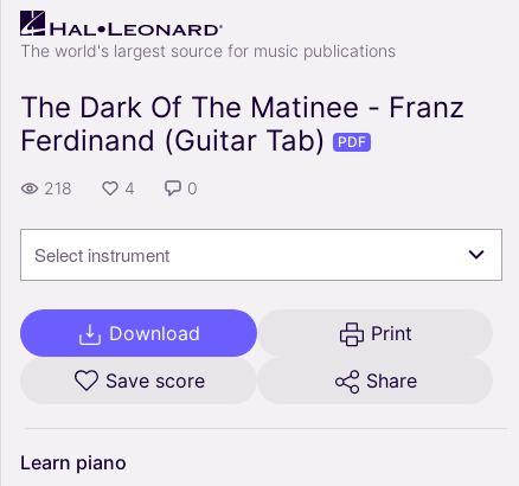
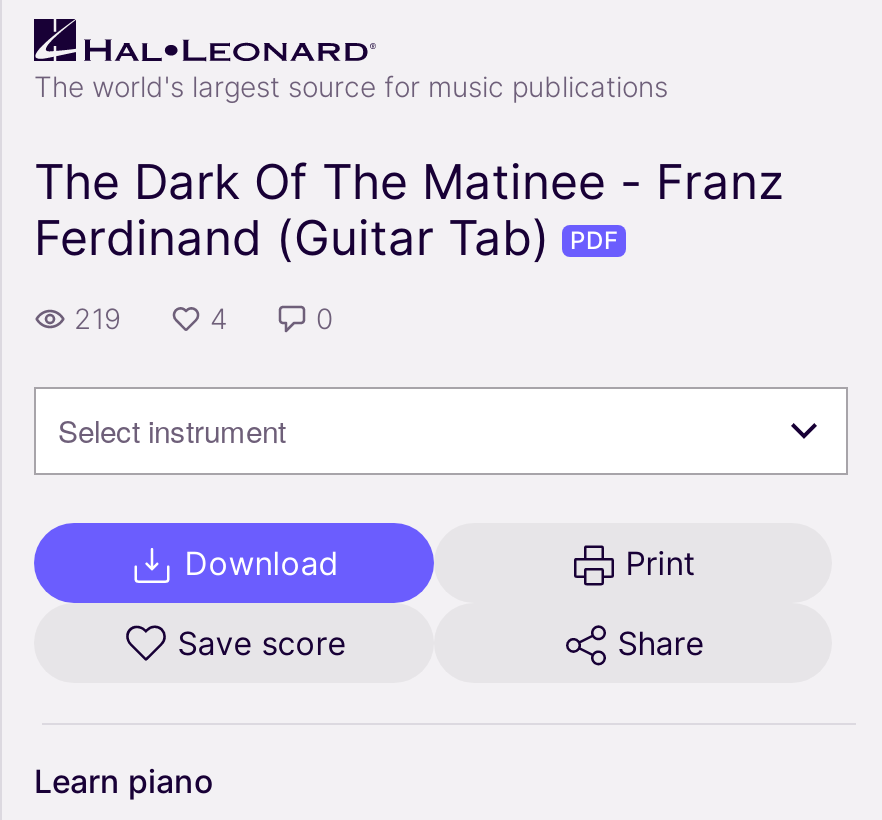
[44,178,72,198] 218 -> [74,302,122,336] 219

